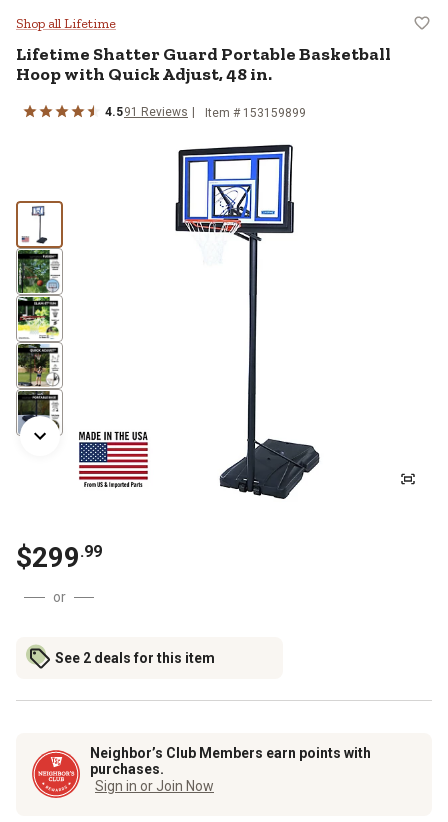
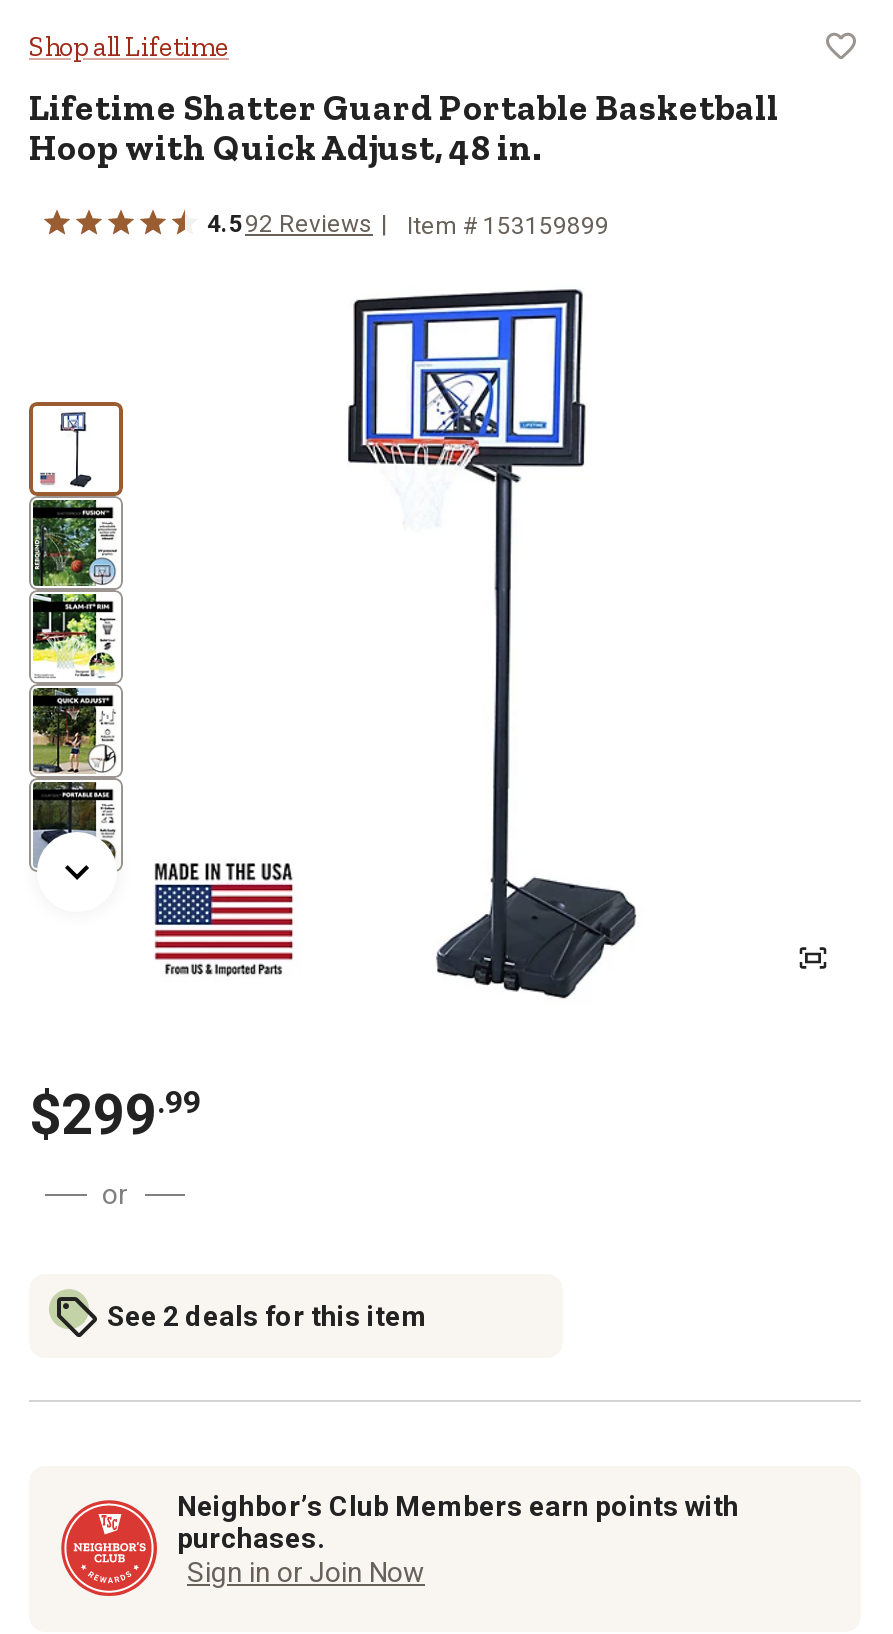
[105,104,306,119] 4.591 Reviews Item #153159899 -> [207,209,609,239] 4.592 Reviews Item #153159899

